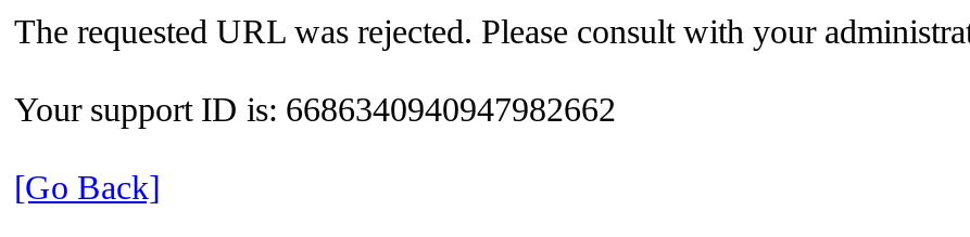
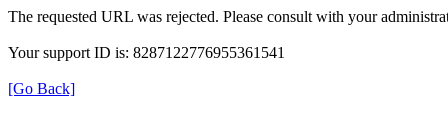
[14,91,616,128] Your support ID is: 6686340940947982662 -> [8,44,285,61] Your support ID is: 8287122776955361541

